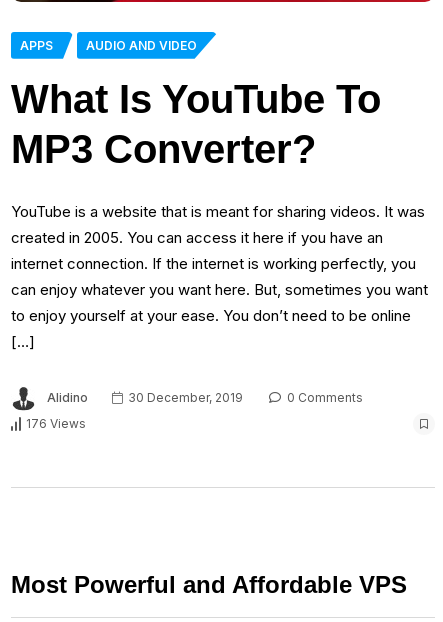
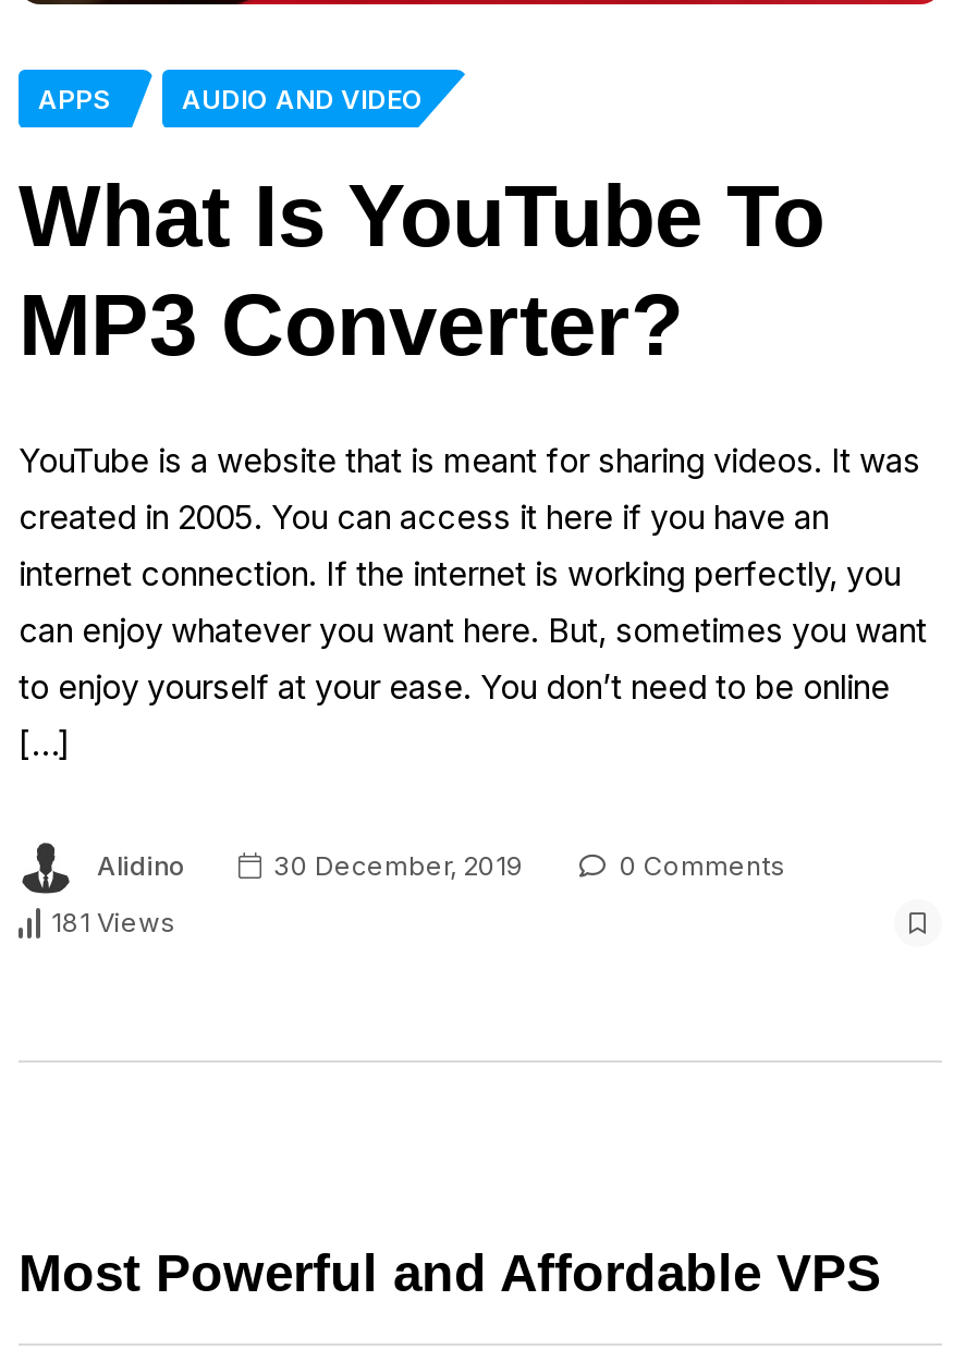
[26,416,86,431] 176 Views -> [51,907,175,939] 181 Views

